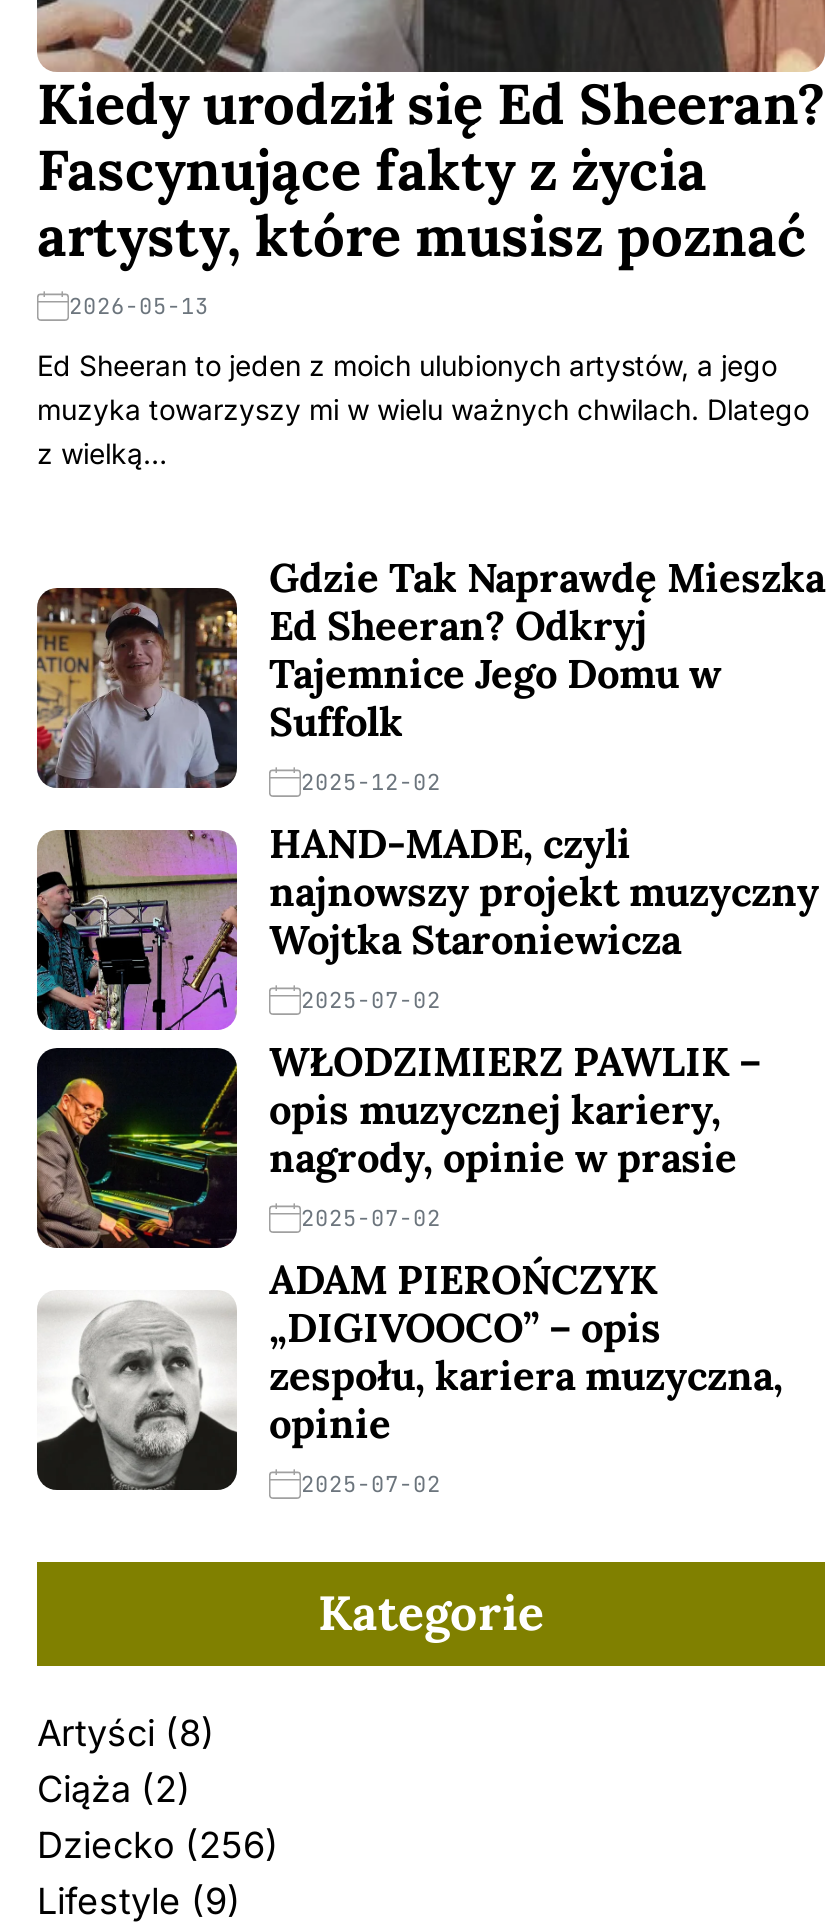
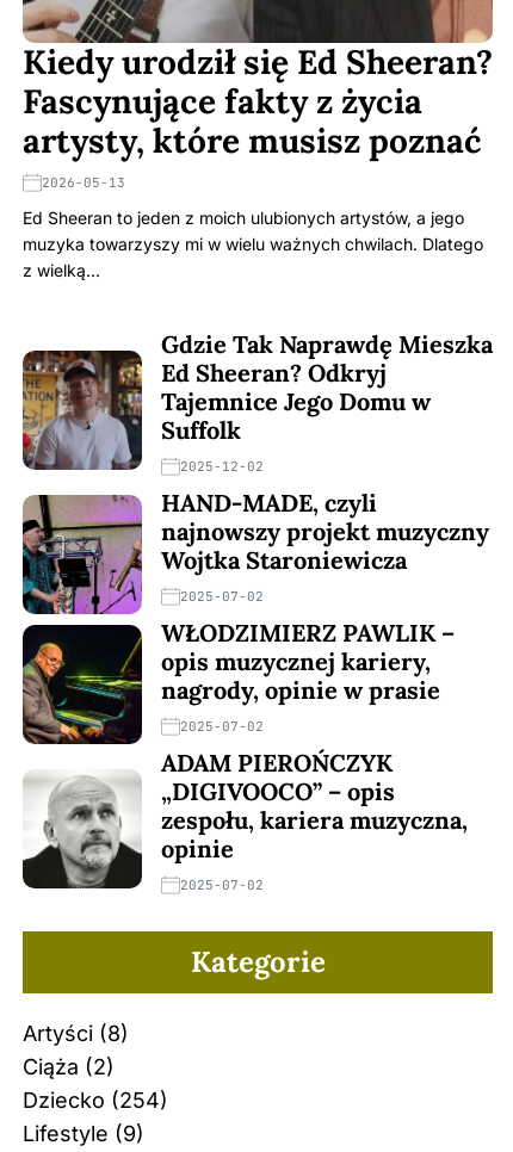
[37,1824,279,1866] Dziecko (256) -> [23,1088,168,1113] Dziecko (254)

